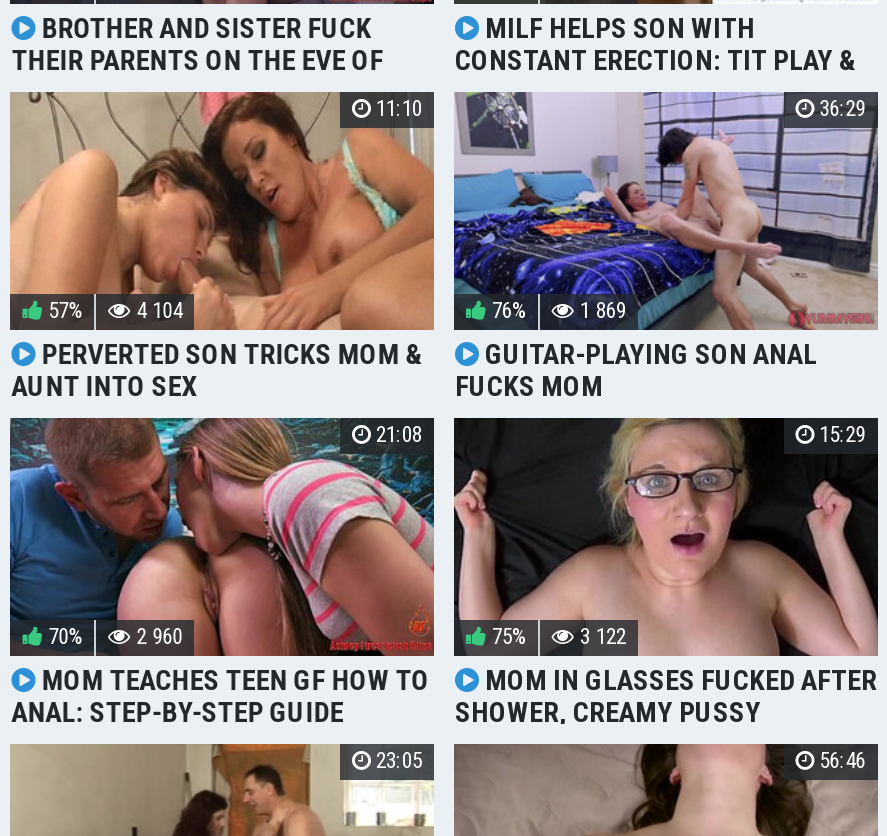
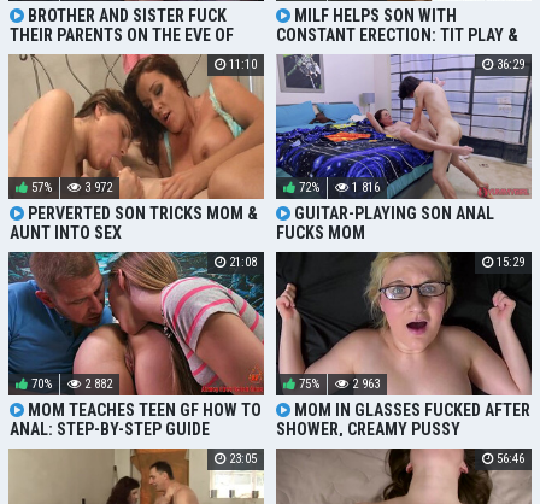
[42,297,182,323] 57% 4 104 -> [28,179,112,195] 57% 3 972
[486,297,526,323] 76% -> [295,179,319,195] 72%
[574,297,626,323] 1 869 -> [348,179,380,195] 1 816
[42,623,182,649] 70% 2 960 -> [28,376,112,392] 70% 2 882
[486,623,626,649] 75% 3 122 -> [295,376,380,392] 75% 2 963

